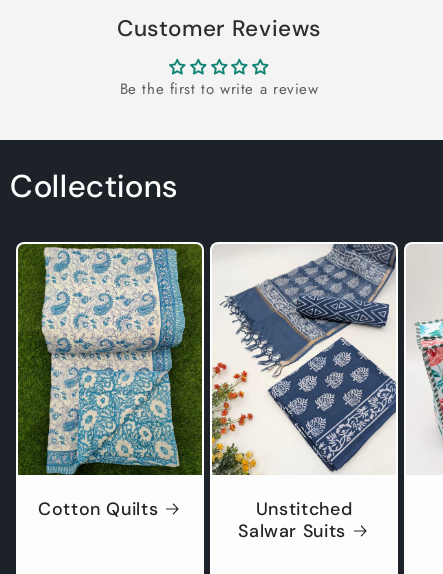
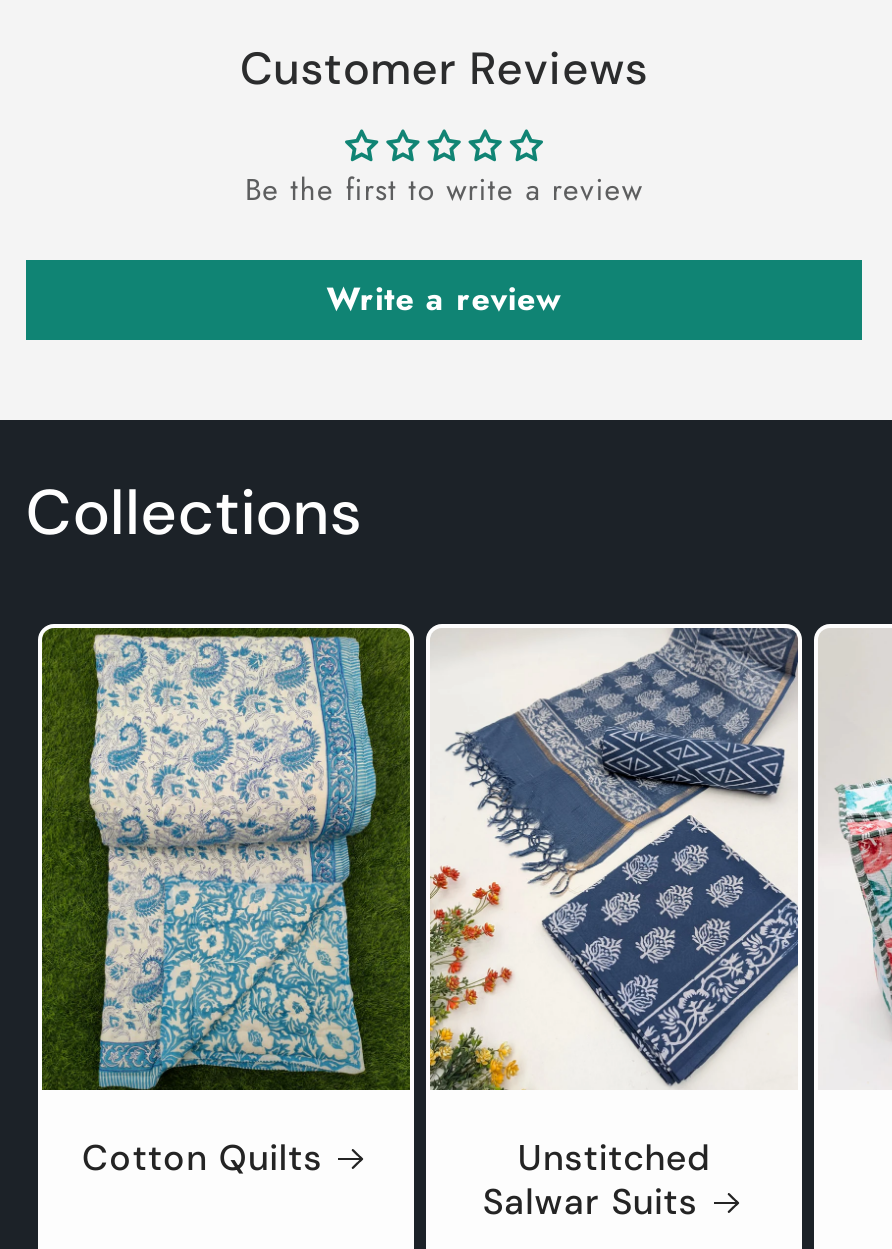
none -> [327,276,561,322] Write a review

